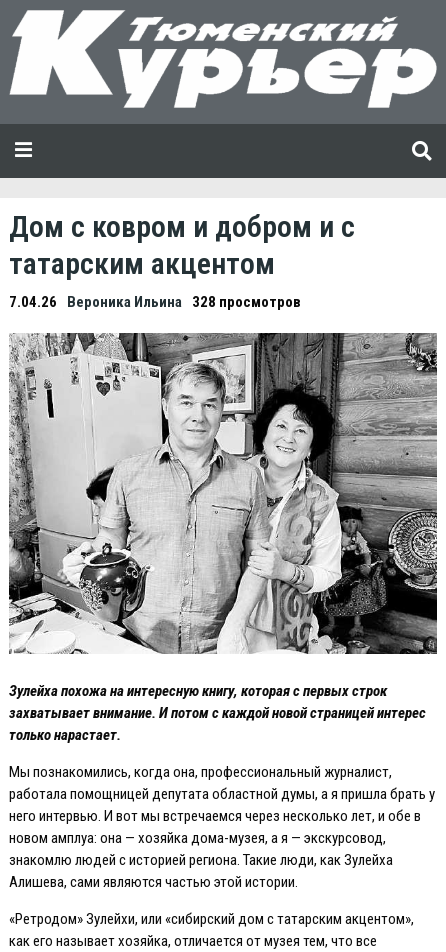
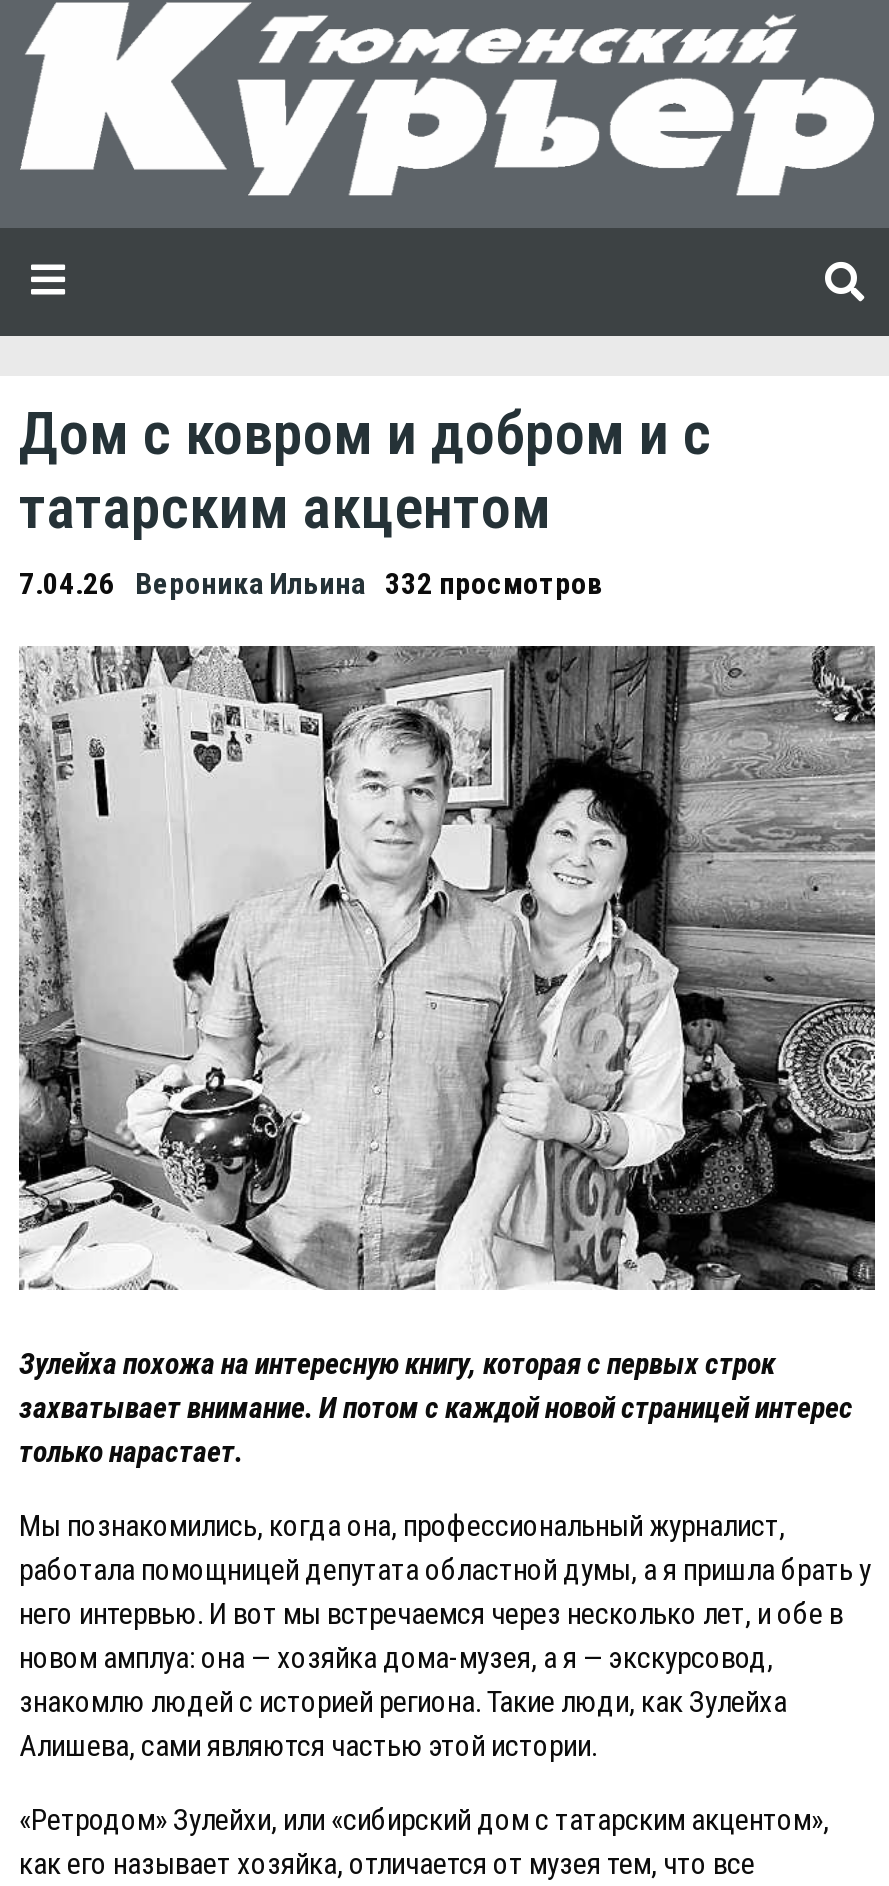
[9,292,301,310] 7.04.26 Вероника Ильина 328 просмотров -> [19,567,603,603] 7.04.26 Вероника Ильина 332 просмотров

